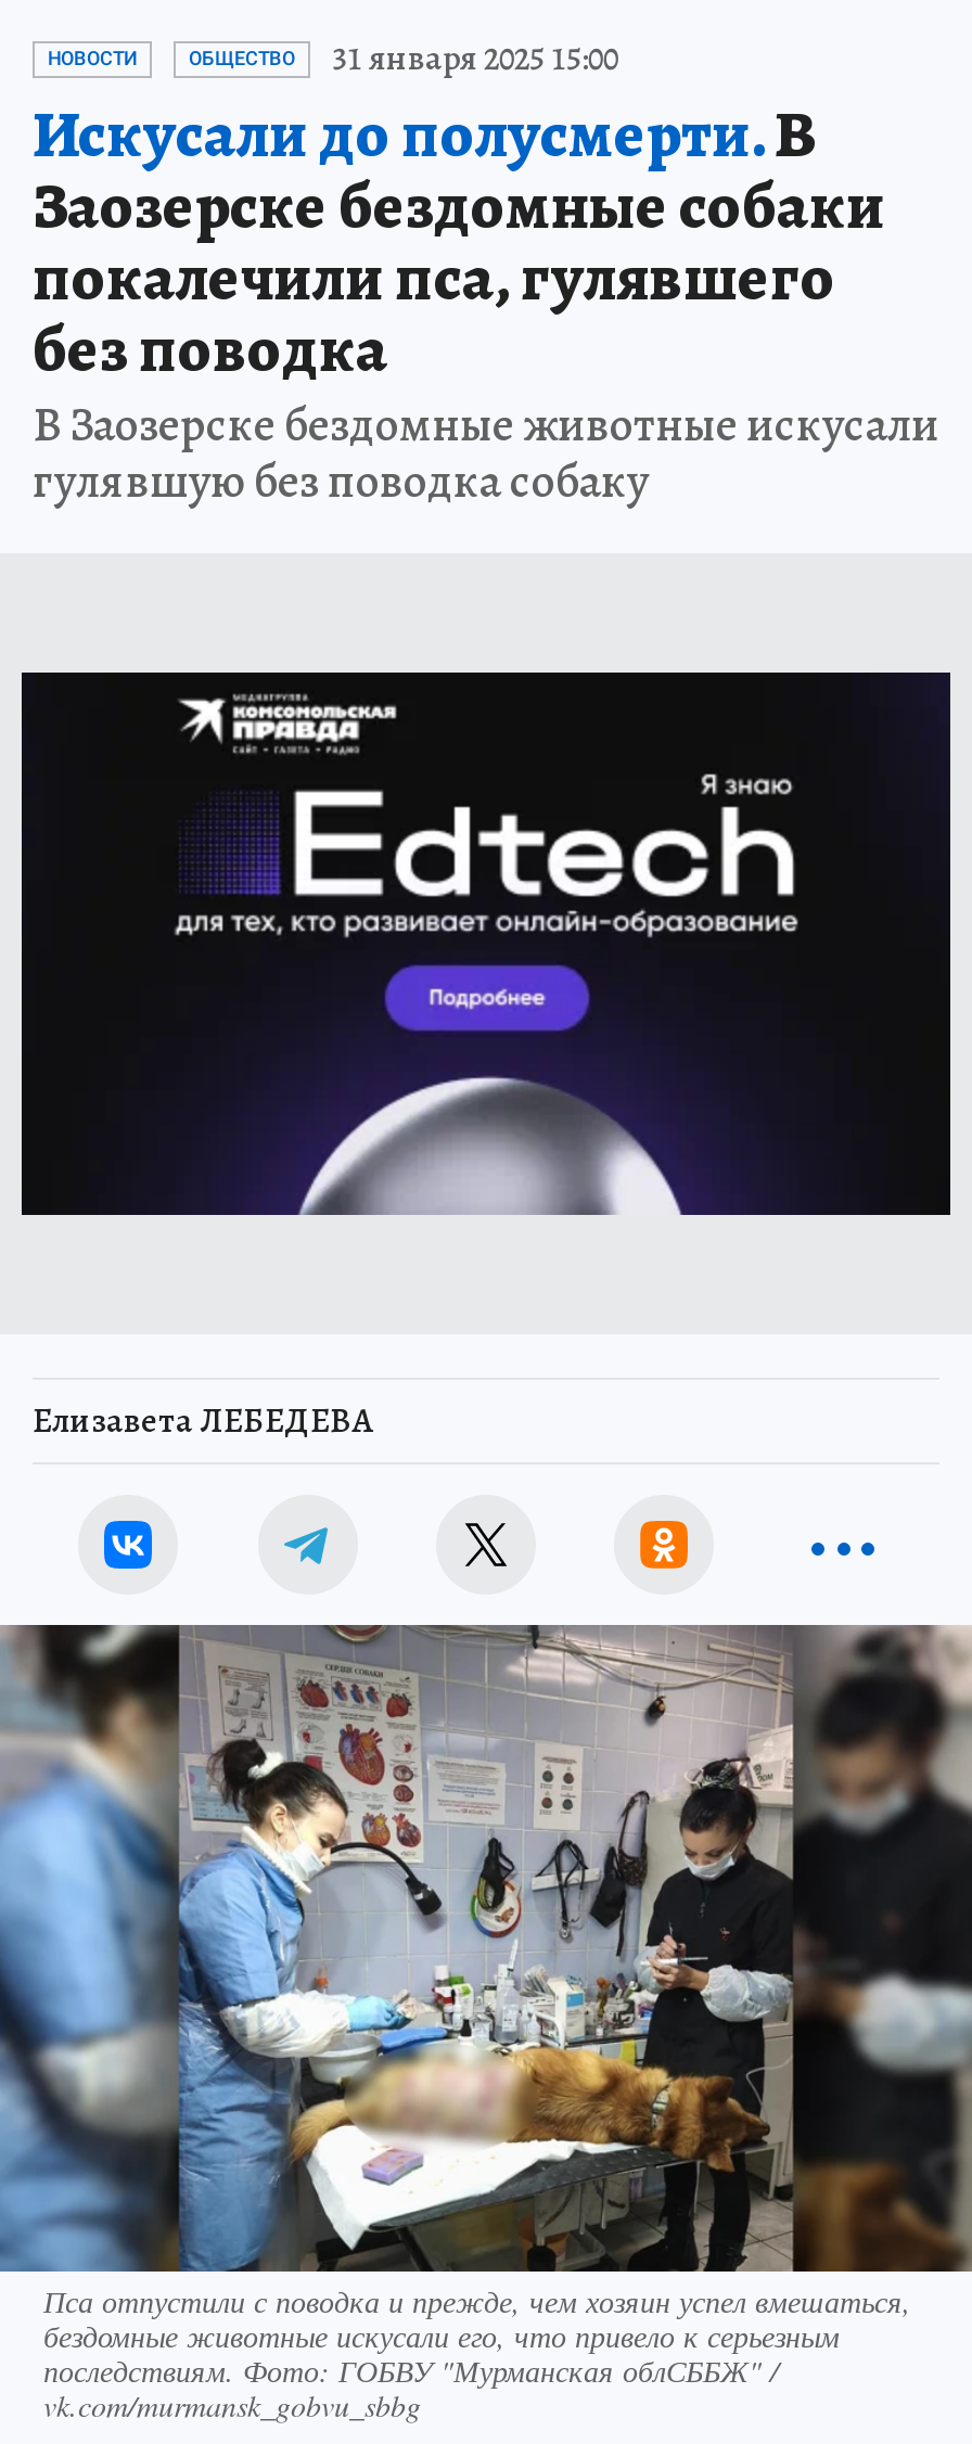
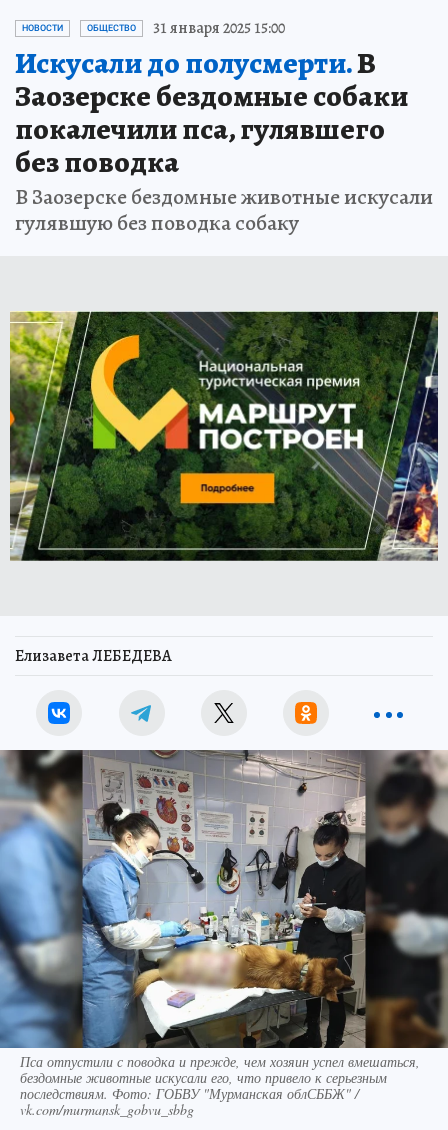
[20,670,952,1215] [image] -> [9,311,439,562] [image]

